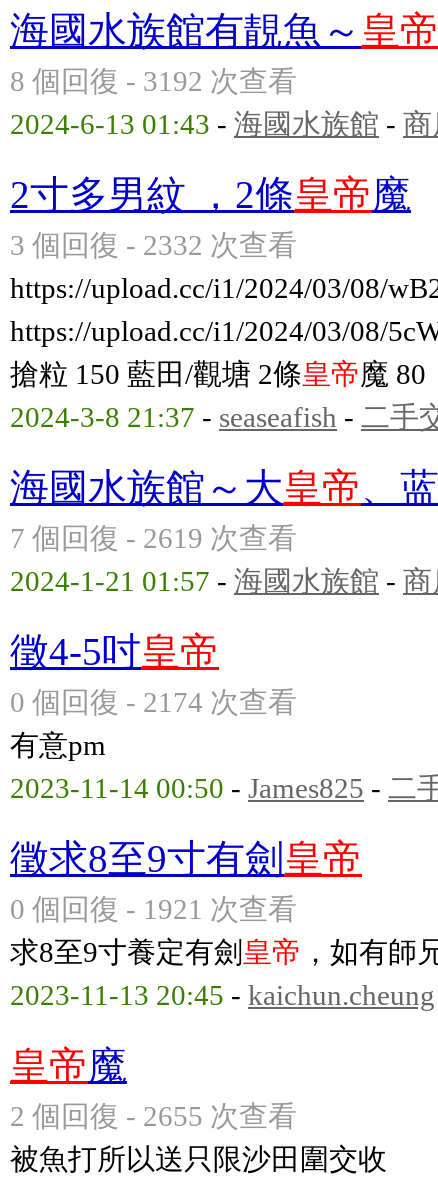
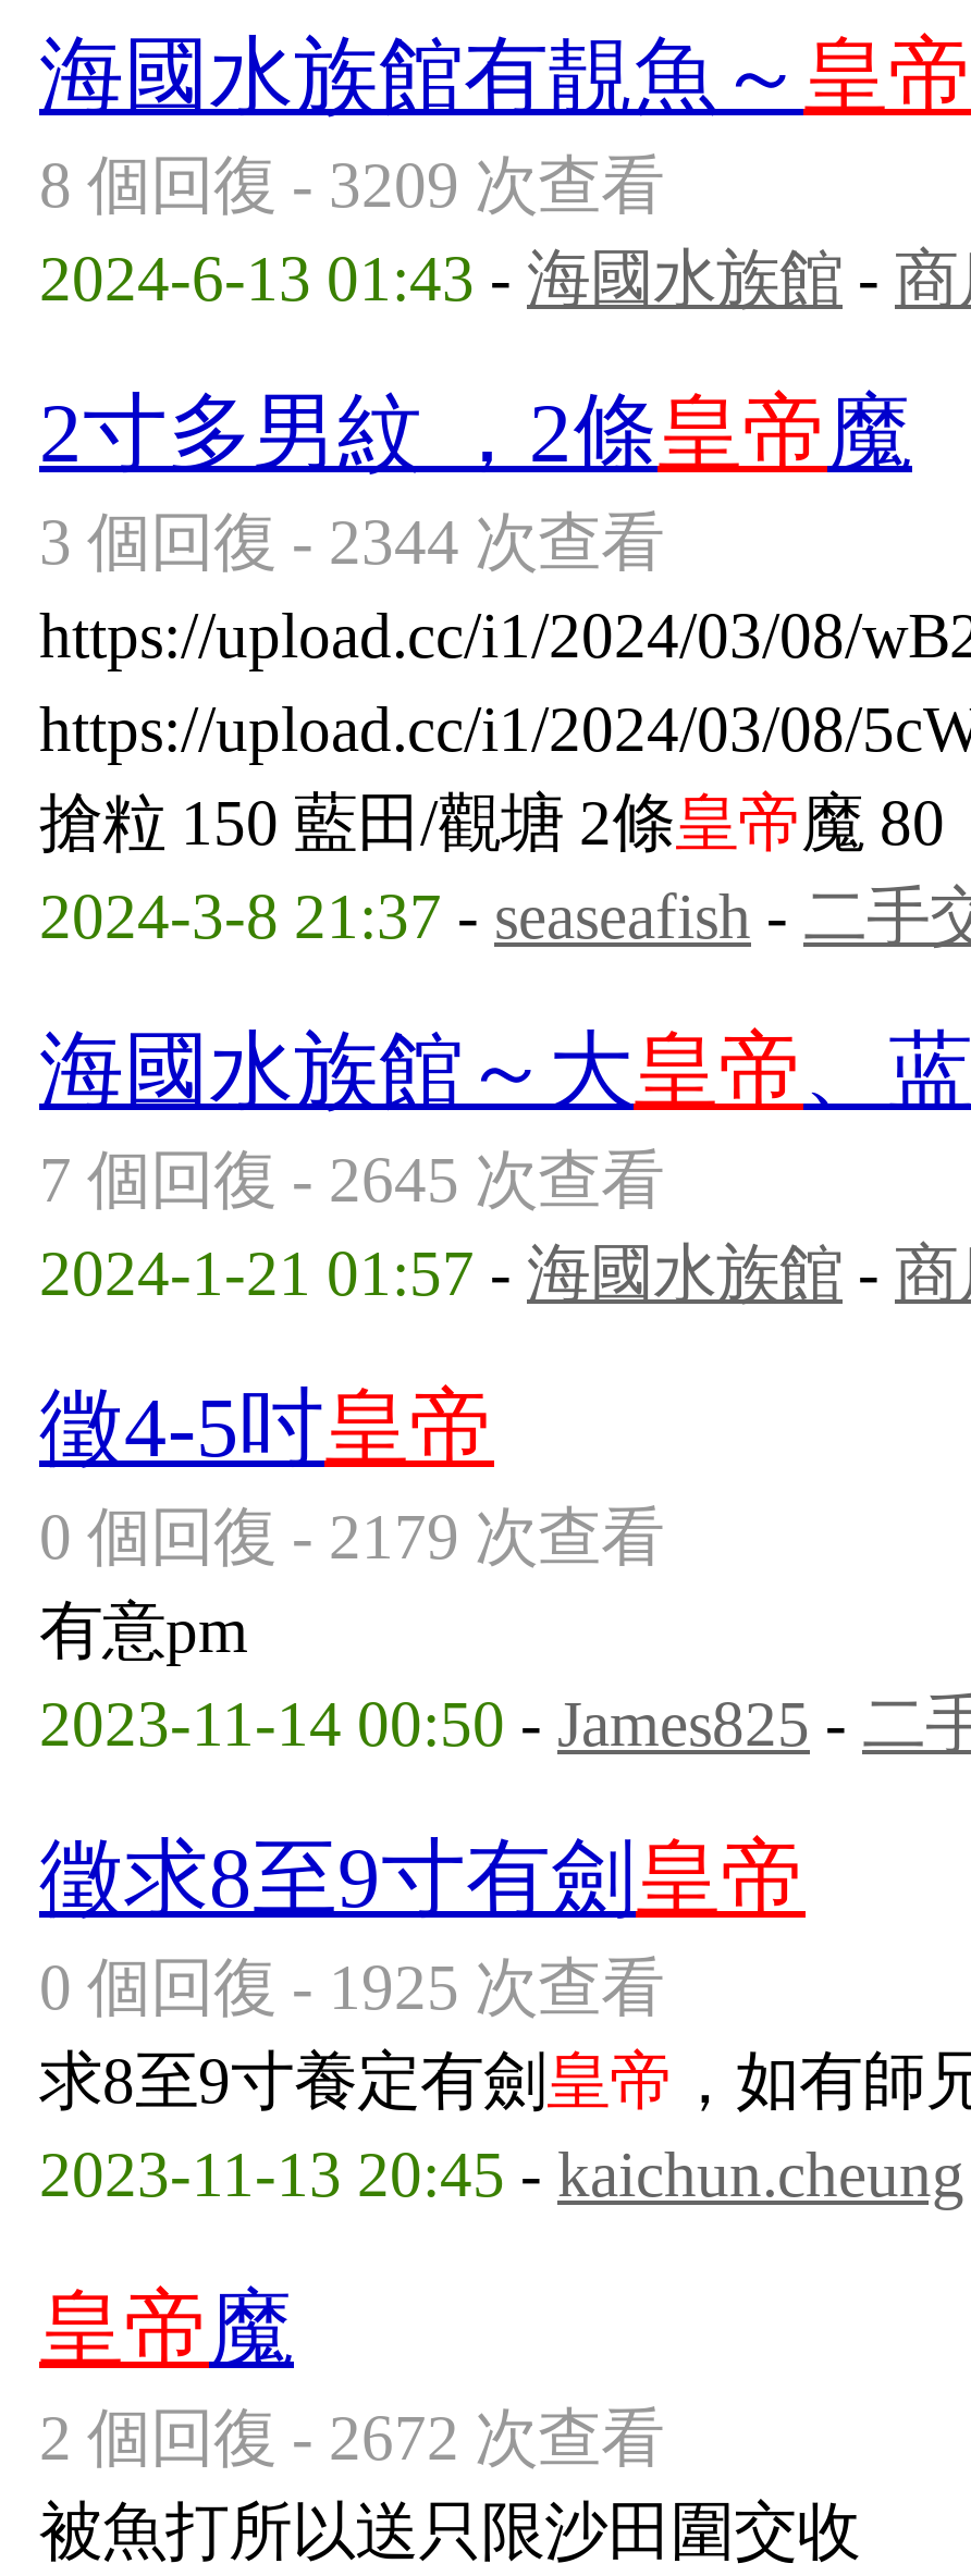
[10,65,297,97] 8 個回復 - 3192 次查看 -> [39,150,664,220] 8 個回復 - 3209 次查看
[10,229,297,261] 3 個回復 - 2332 次查看 -> [39,507,664,577] 3 個回復 - 2344 次查看
[10,522,297,554] 7 個回復 - 2619 次查看 -> [39,1145,664,1215] 7 個回復 - 2645 次查看
[10,686,297,718] 0 個回復 - 2174 次查看 -> [39,1502,664,1572] 0 個回復 - 2179 次查看
[10,893,297,925] 0 個回復 - 1921 次查看 -> [39,1952,664,2022] 0 個回復 - 1925 次查看
[10,1100,297,1132] 2 個回復 - 2655 次查看 -> [39,2403,664,2473] 2 個回復 - 2672 次查看

